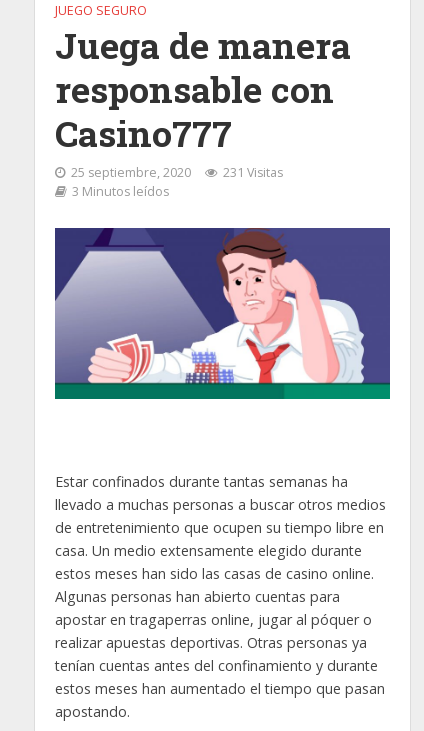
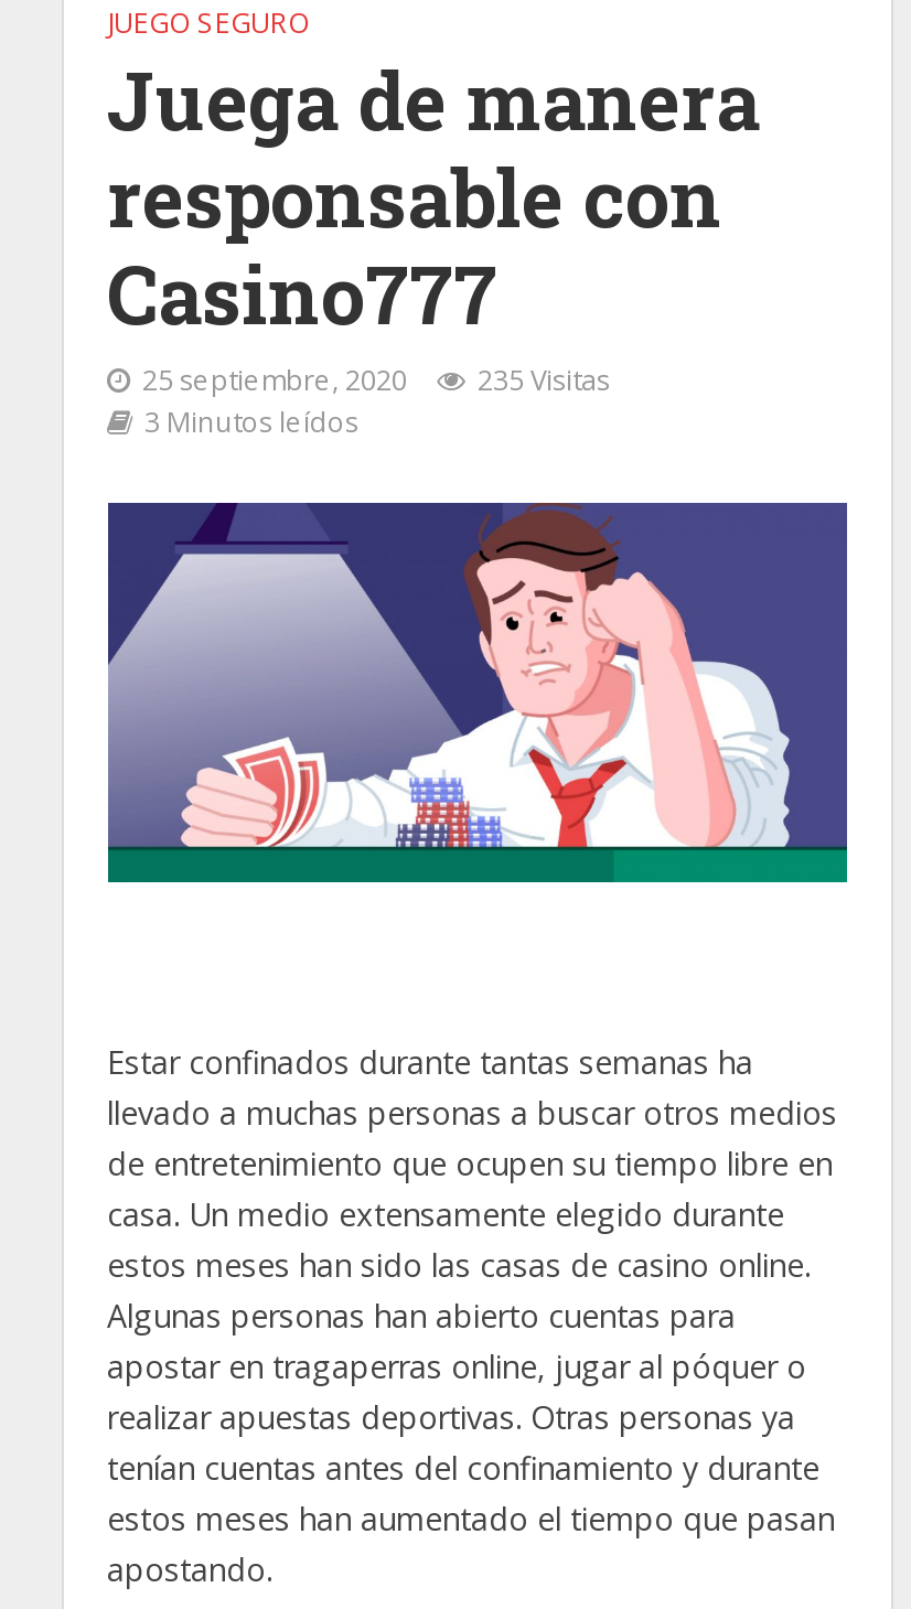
[70,164,282,181] 25 septiembre, 2020 231 Visitas -> [142,362,610,399] 25 septiembre, 2020 235 Visitas

